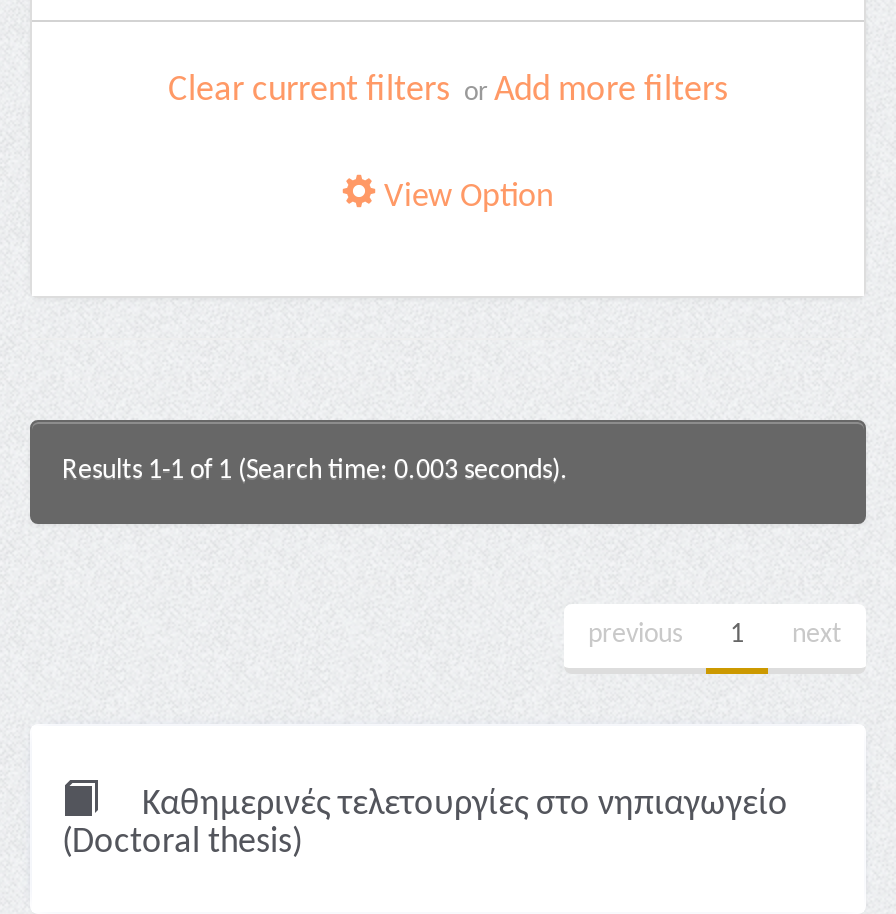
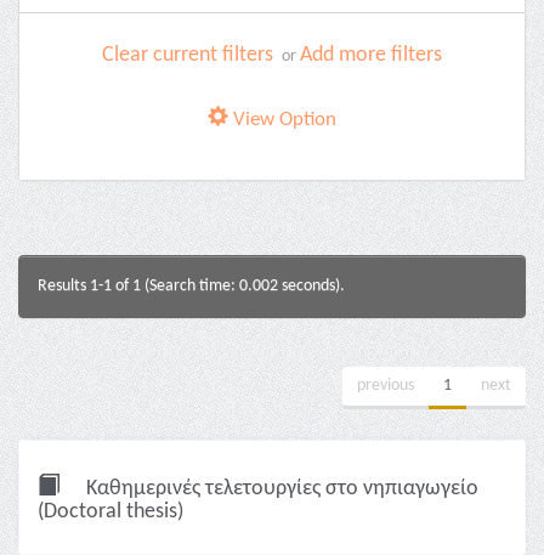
[62,456,568,486] Results 1-1 of 1 (Search time: 0.003 seconds). -> [38,277,345,295] Results 1-1 of 1 (Search time: 0.002 seconds).

